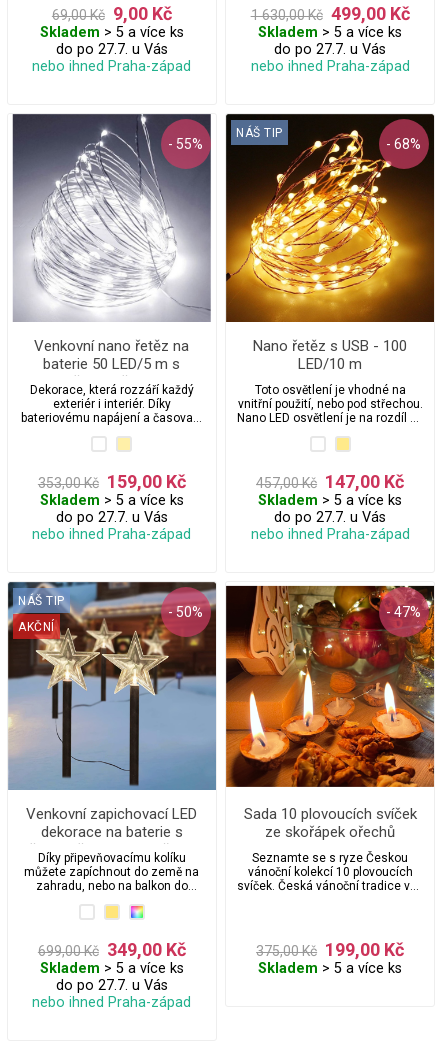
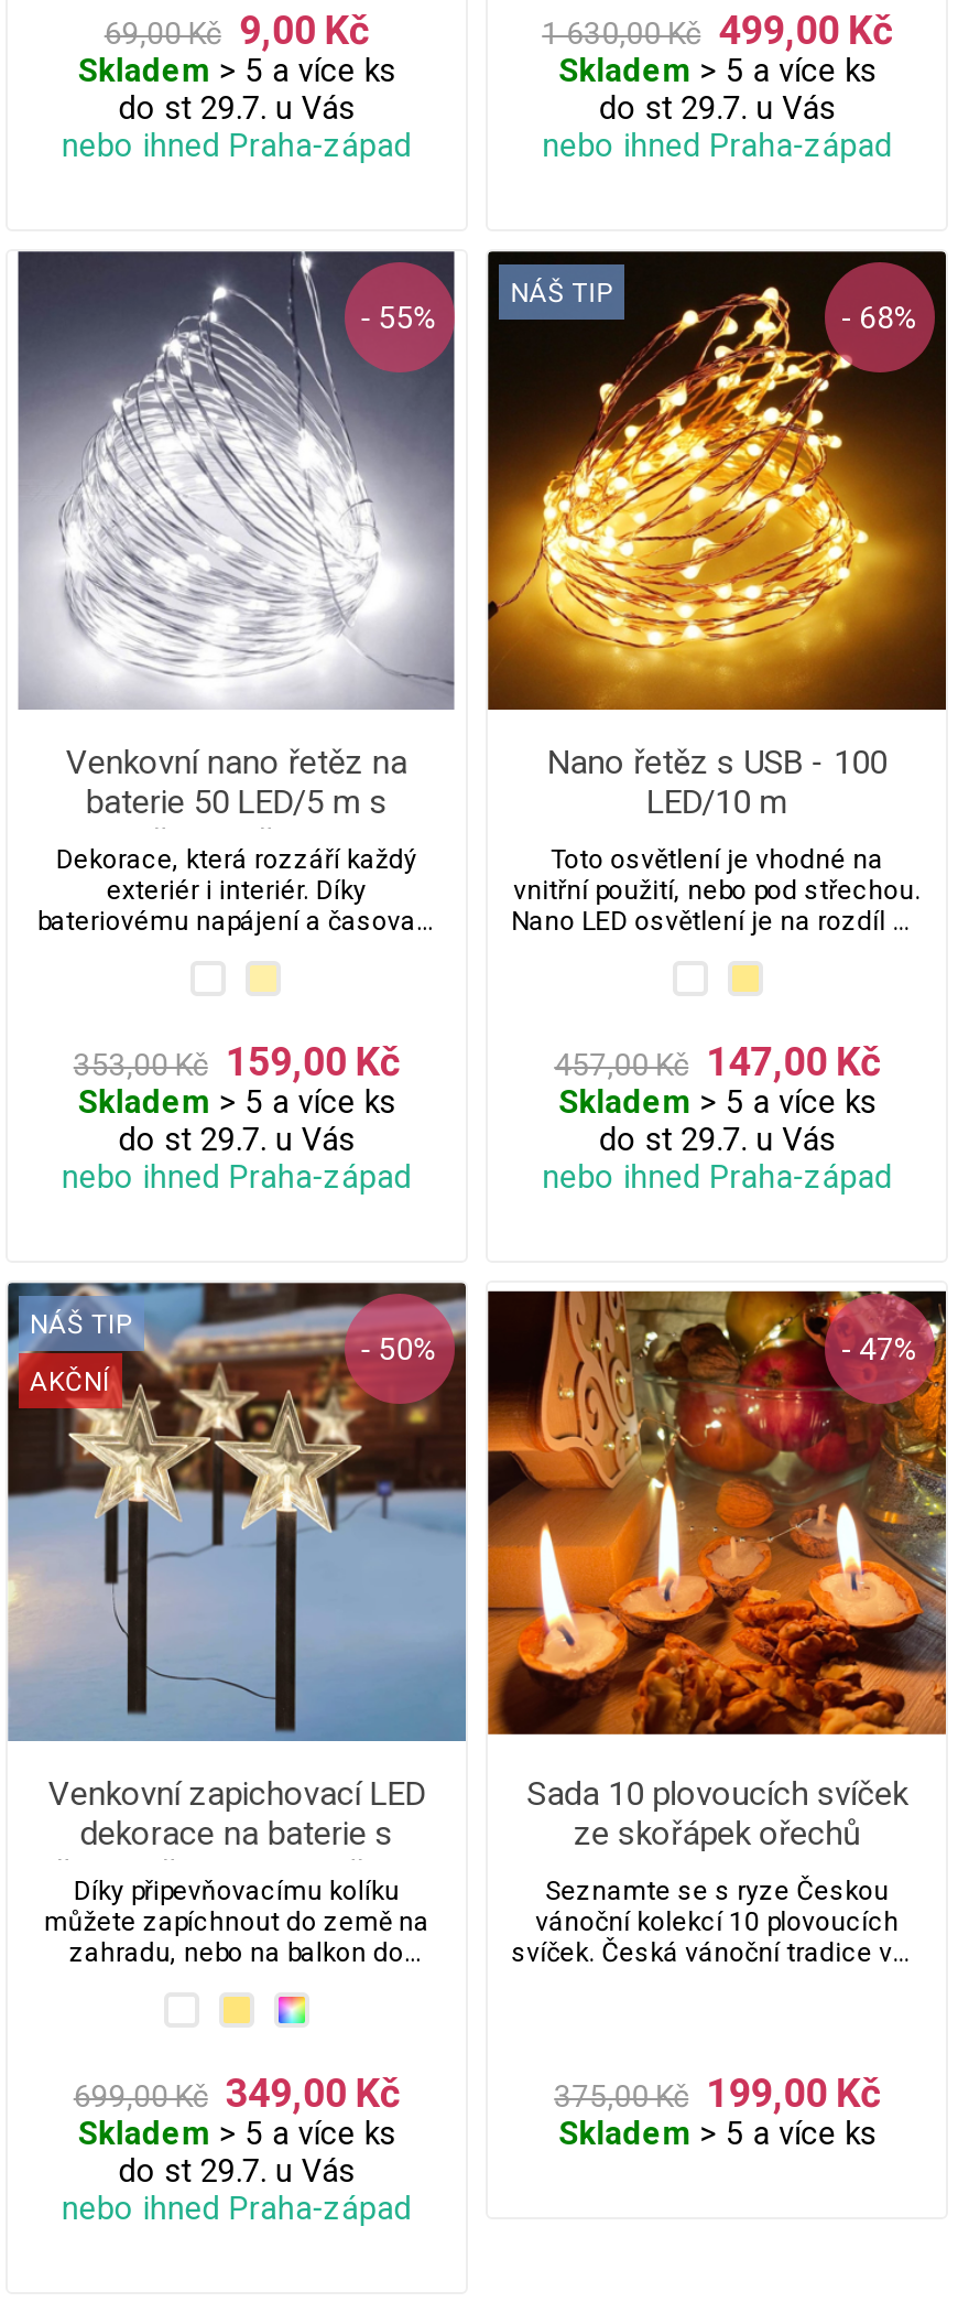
[56,41,168,58] do po 27.7. u Vás -> [119,89,354,127] do st 29.7. u Vás
[274,41,386,58] do po 27.7. u Vás -> [599,89,835,127] do st 29.7. u Vás
[56,509,168,526] do po 27.7. u Vás -> [119,1122,354,1159] do st 29.7. u Vás
[274,509,386,526] do po 27.7. u Vás -> [599,1122,835,1159] do st 29.7. u Vás
[56,977,168,994] do po 27.7. u Vás -> [119,2154,354,2191] do st 29.7. u Vás

